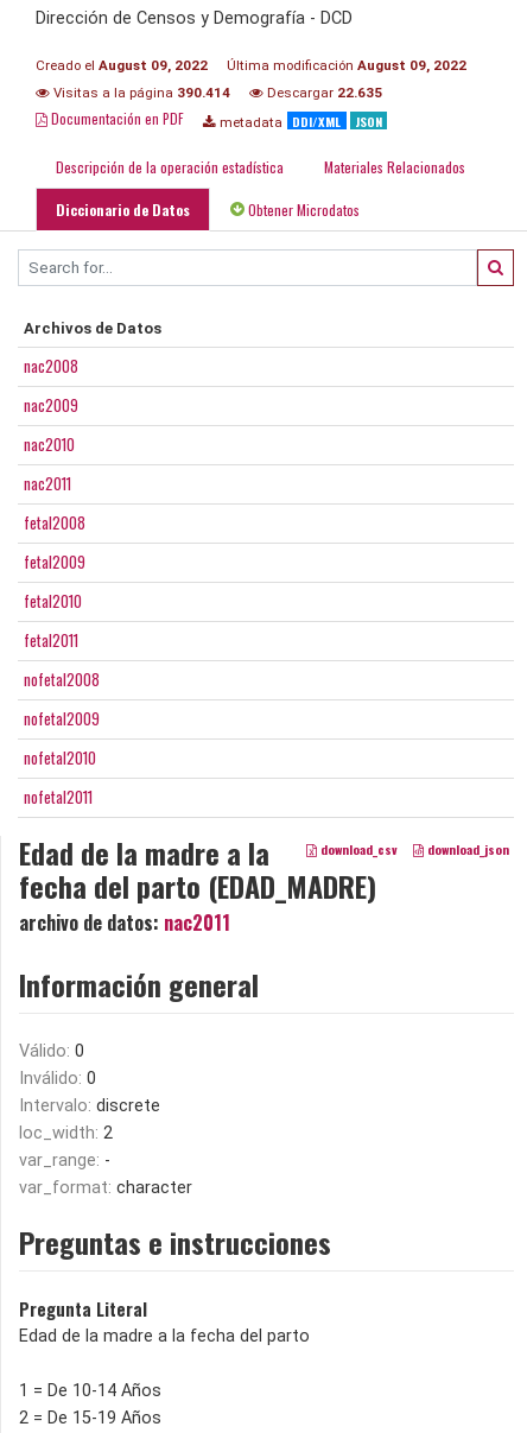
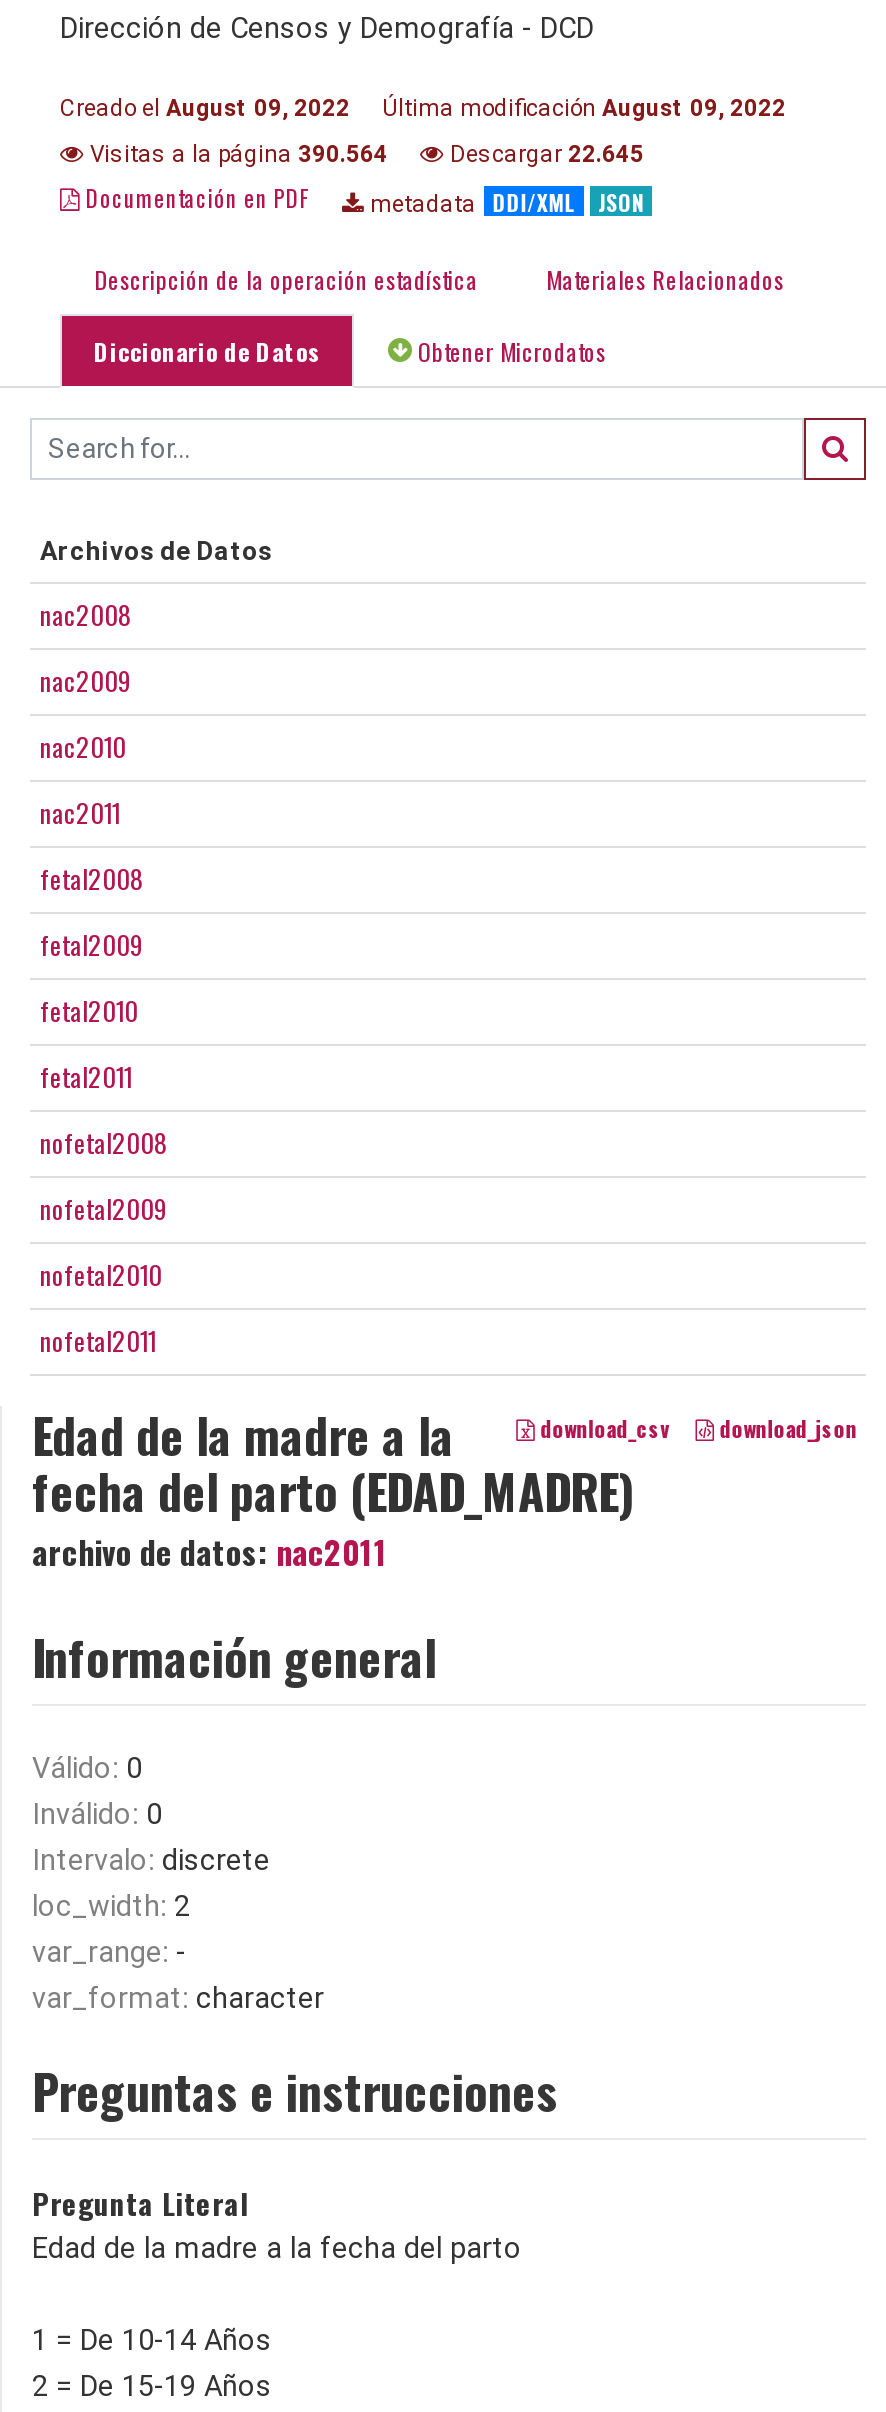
[50,84,230,100] Visitas a la página 390.414 -> [84,139,388,167] Visitas a la página 390.564
[263,84,382,100] Descargar 22.635 -> [444,139,644,167] Descargar 22.645

